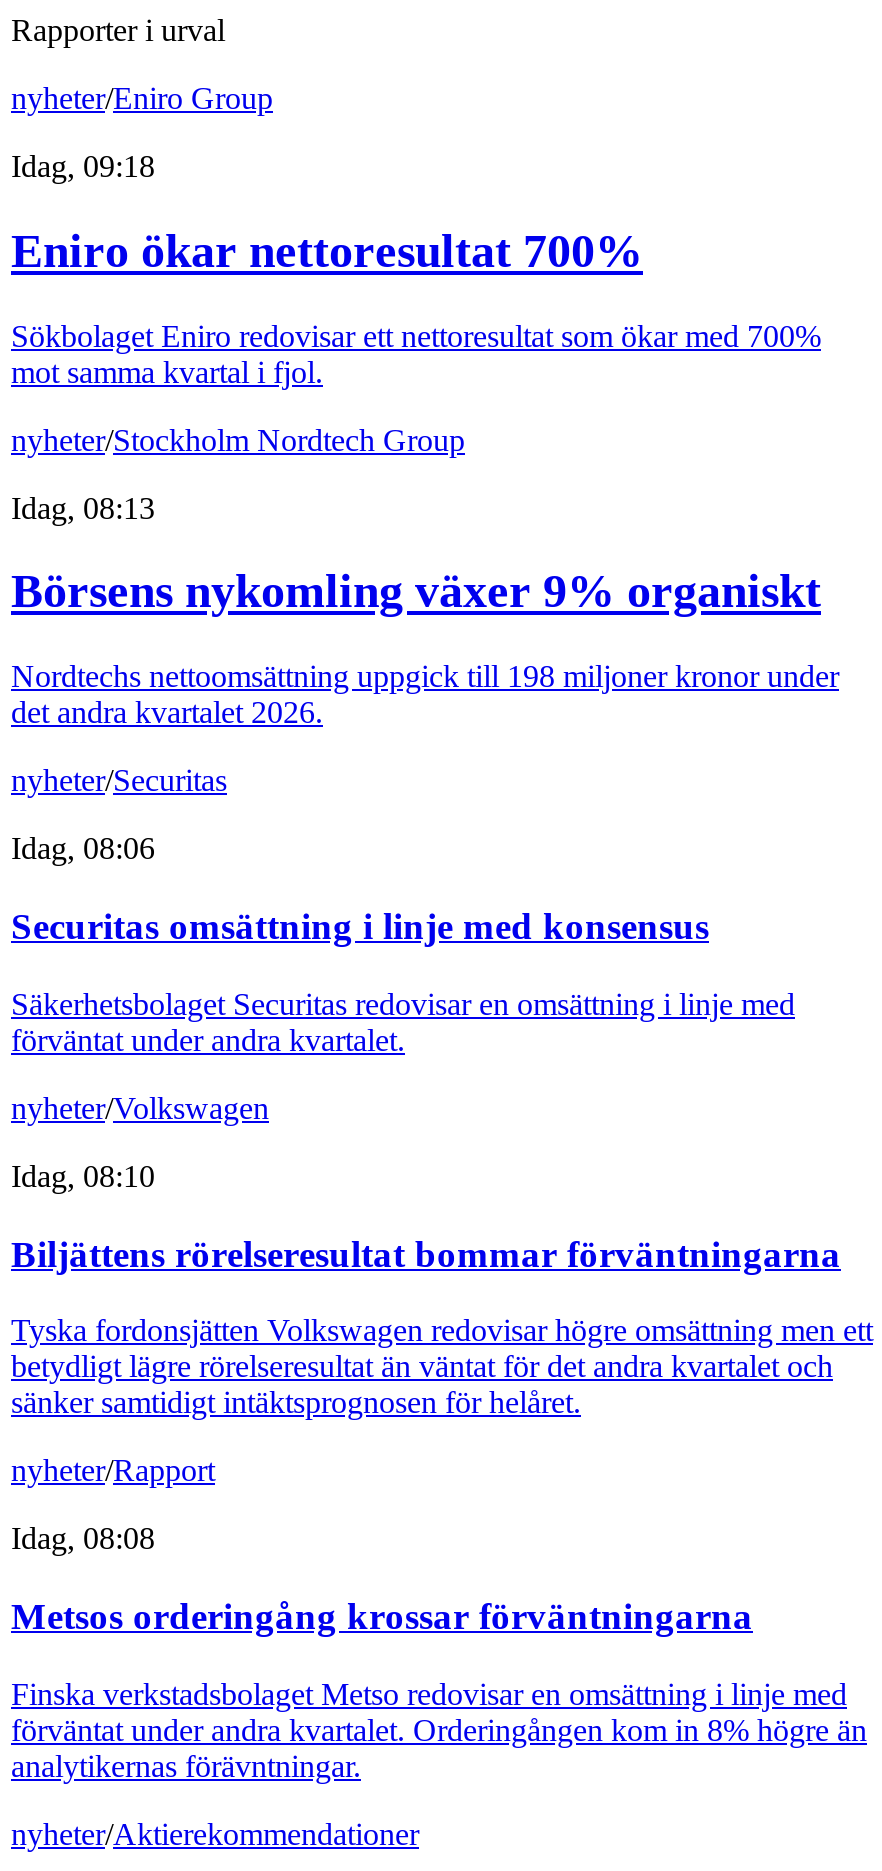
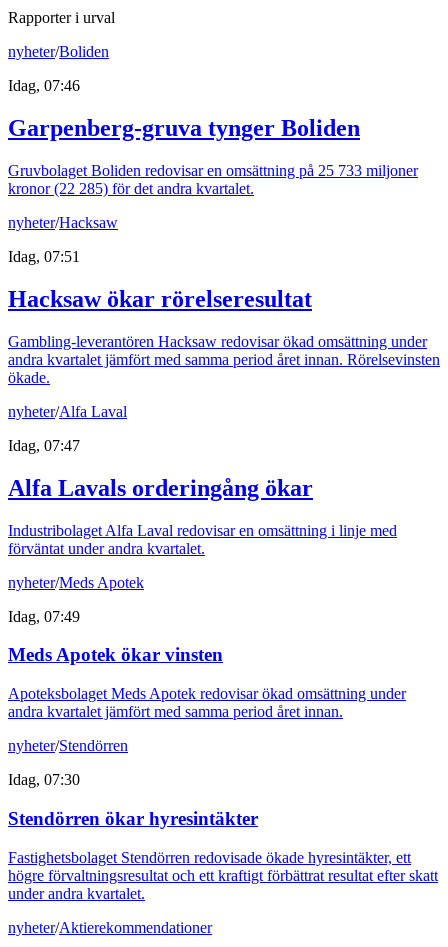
[11,80,273,114] nyheter/Eniro Group -> [8,43,109,60] nyheter/Boliden
[11,148,155,182] Idag, 09:18 -> [8,77,80,94] Idag, 07:46
[11,224,643,276] Eniro ökar nettoresultat 700% -> [8,115,360,141] Garpenberg-gruva tynger Boliden
[11,318,821,388] Sökbolaget Eniro redovisar ett nettoresultat som ökar med 700% | mot samma kvartal i fjol. -> [8,162,418,197] Gruvbolaget Boliden redovisar en omsättning på 25 733 miljoner | kronor (22 285) för det andra kvartalet.
[11,422,465,456] nyheter/Stockholm Nordtech Group -> [8,214,118,231] nyheter/Hacksaw
[11,490,155,524] Idag, 08:13 -> [8,248,80,265] Idag, 07:51
[11,566,821,618] Börsens nykomling växer 9% organiskt -> [8,286,312,312] Hacksaw ökar rörelseresultat
[11,660,839,730] Nordtechs nettoomsättning uppgick till 198 miljoner kronor under | det andra kvartalet 2026. -> [8,333,440,386] Gambling-leverantören Hacksaw redovisar ökad omsättning under | andra kvartalet jämfört med samma period året innan. Rörelsevinsten | ökade.
[11,764,227,798] nyheter/Securitas -> [8,403,127,420] nyheter/Alfa Laval
[11,832,155,866] Idag, 08:06 -> [8,437,80,454] Idag, 07:47
[11,905,709,947] Securitas omsättning i linje med konsensus -> [8,475,313,501] Alfa Lavals orderingång ökar
[11,986,795,1020] Säkerhetsbolaget Securitas redovisar en omsättning i linje med -> [8,522,397,539] Industribolaget Alfa Laval redovisar en omsättning i linje med
moved [11,1022,405,1056] -> [8,540,205,557]: förväntat under andra kvartalet.
[11,1090,269,1124] nyheter/Volkswagen -> [8,574,144,591] nyheter/Meds Apotek
[11,1158,155,1192] Idag, 08:10 -> [8,608,80,625] Idag, 07:49
[11,1232,841,1274] Biljättens rörelseresultat bommar förväntningarna -> [8,644,223,665] Meds Apotek ökar vinsten
[11,1313,873,1419] Tyska fordonsjätten Volkswagen redovisar högre omsättning men ett | betydligt lägre rörelseresultat än väntat för det andra kvartalet och | sänker samtidigt intäktsprognosen för helåret. -> [8,685,406,720] Apoteksbolaget Meds Apotek redovisar ökad omsättning under | andra kvartalet jämfört med samma period året innan.
[11,1453,215,1487] nyheter/Rapport -> [8,737,128,754] nyheter/Stendörren
[11,1521,155,1555] Idag, 08:08 -> [8,771,80,788] Idag, 07:30
[11,1595,753,1637] Metsos orderingång krossar förväntningarna -> [8,808,258,829] Stendörren ökar hyresintäkter
[11,1676,867,1782] Finska verkstadsbolaget Metso redovisar en omsättning i linje med | förväntat under andra kvartalet. Orderingången kom in 8% högre än | analytikernas förävntningar. -> [8,848,438,901] Fastighetsbolaget Stendörren redovisade ökade hyresintäkter, ett | högre förvaltningsresultat och ett kraftigt förbättrat resultat efter skatt | under andra kvartalet.

